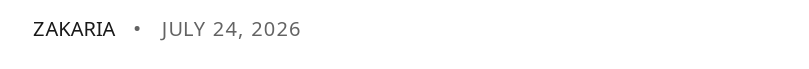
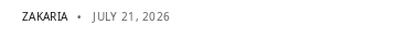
[33,15,302,43] ZAKARIA JULY 24, 2026 -> [22,8,170,24] ZAKARIA JULY 21, 2026

